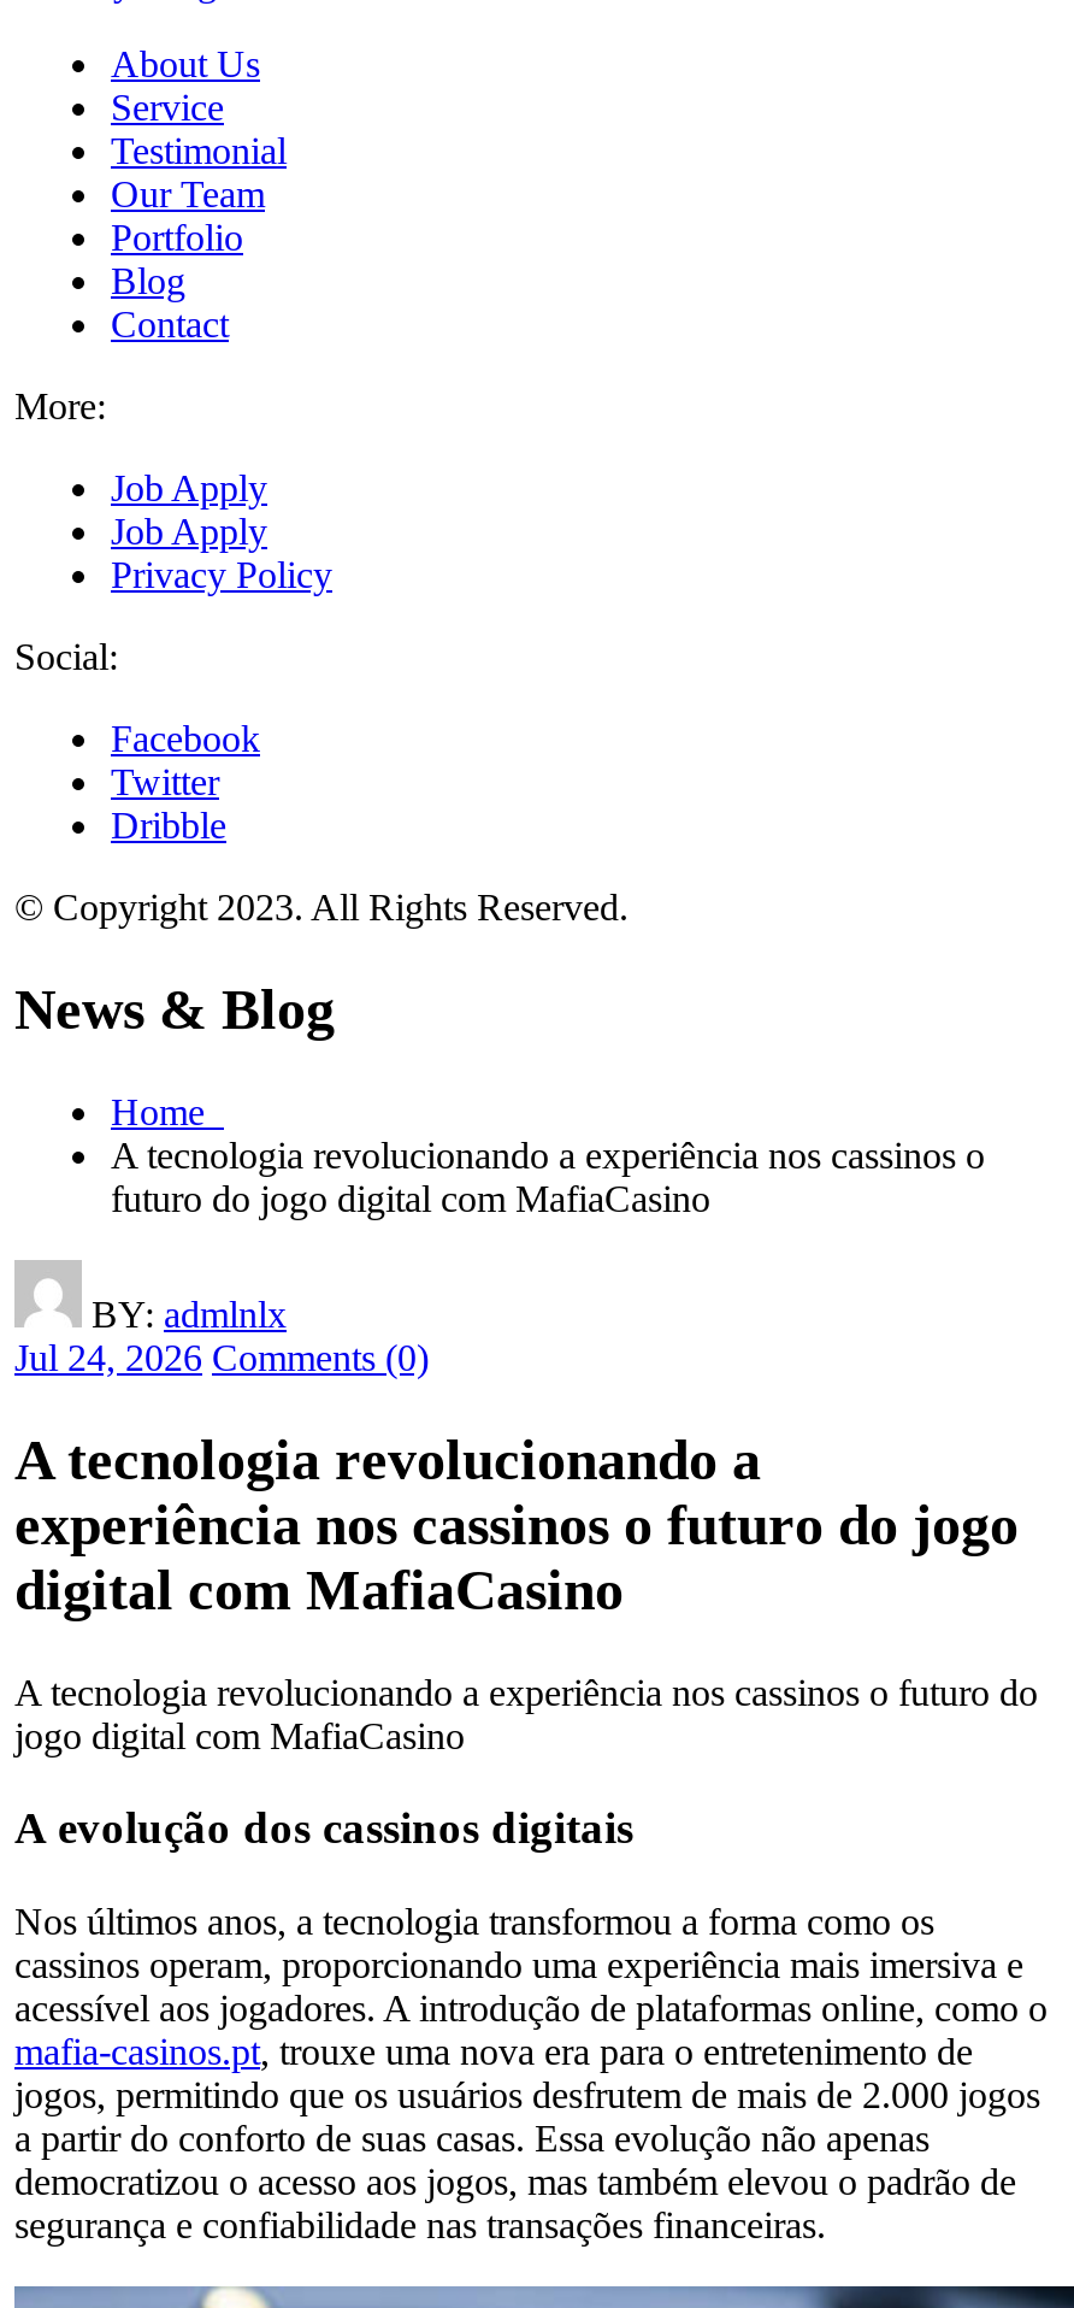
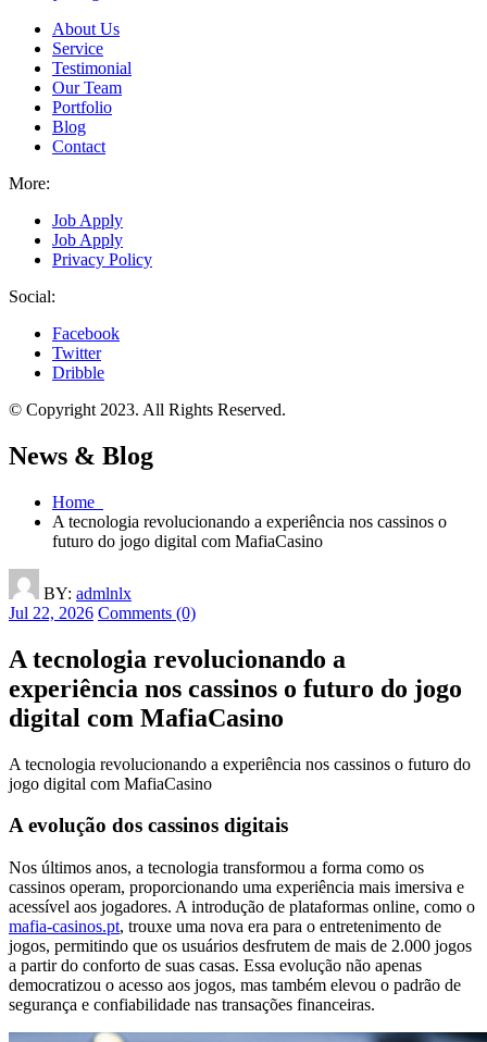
[14,1337,429,1378] Jul 24, 2026 Comments (0) -> [9,603,196,622] Jul 22, 2026 Comments (0)

